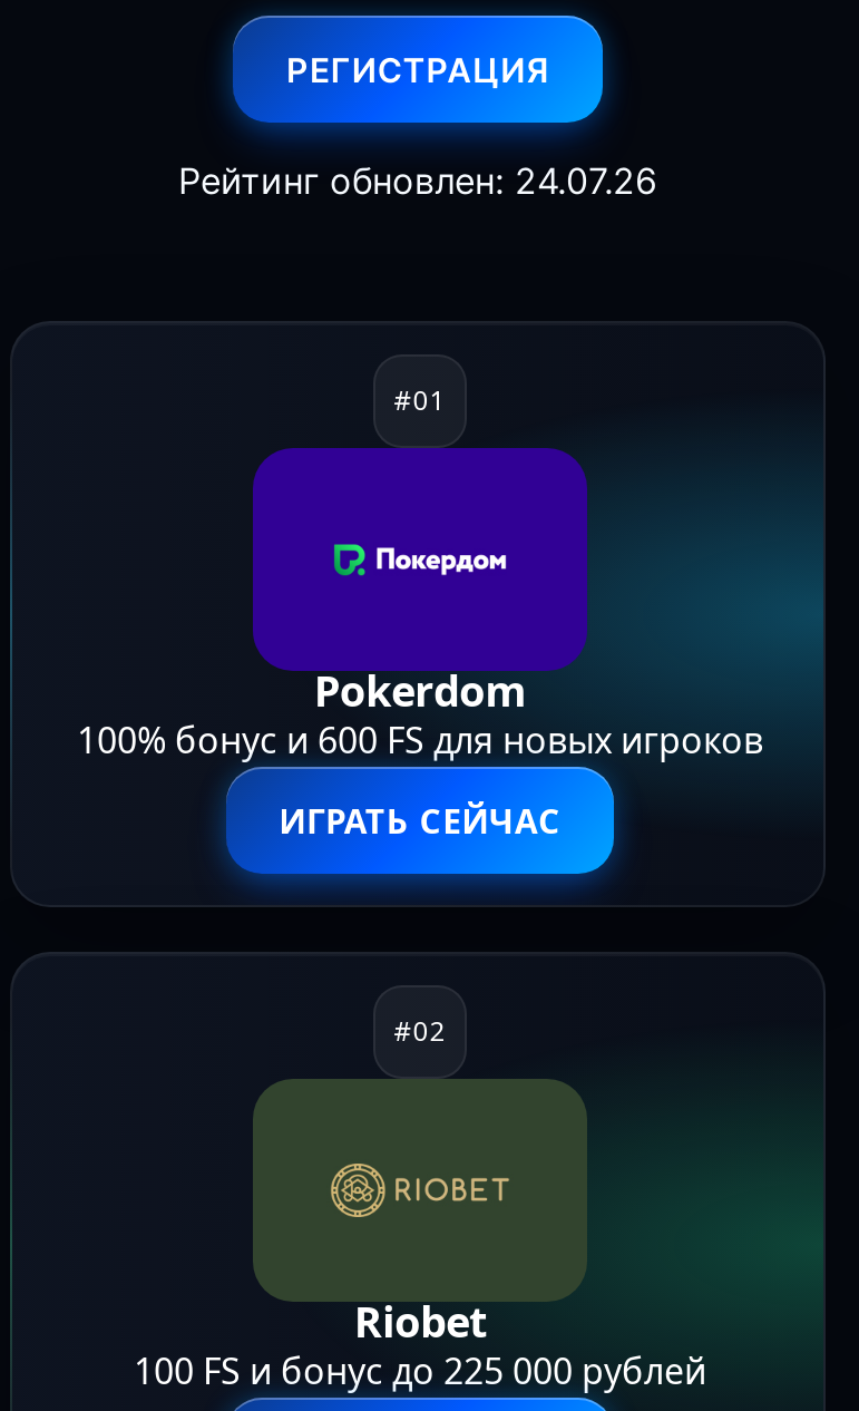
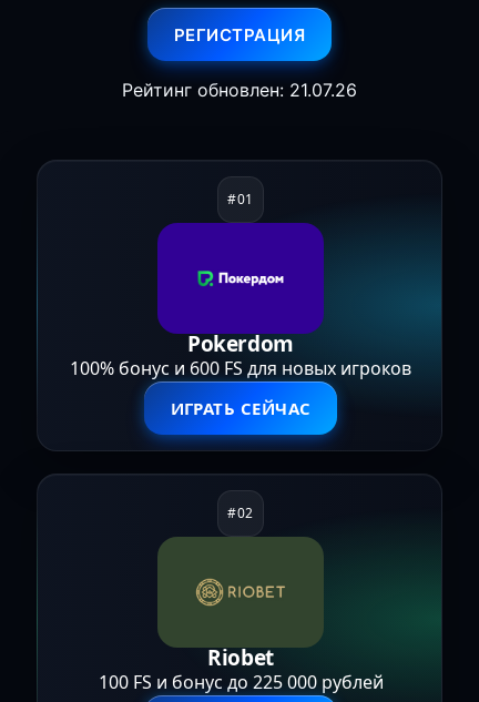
[178,158,657,203] Рейтинг обновлен: 24.07.26 -> [122,79,357,101] Рейтинг обновлен: 21.07.26

